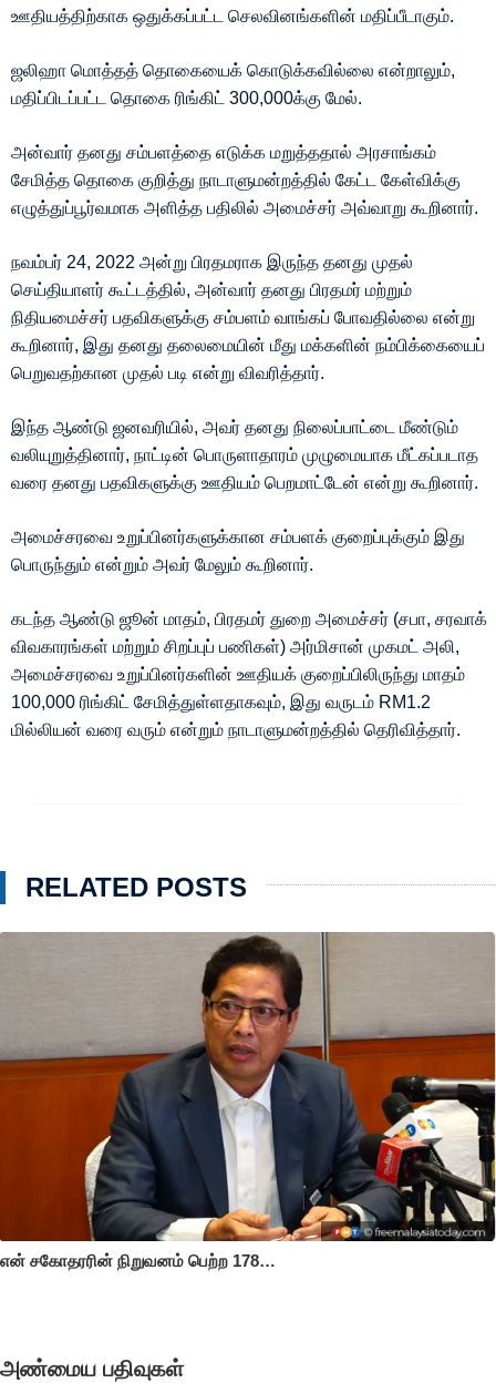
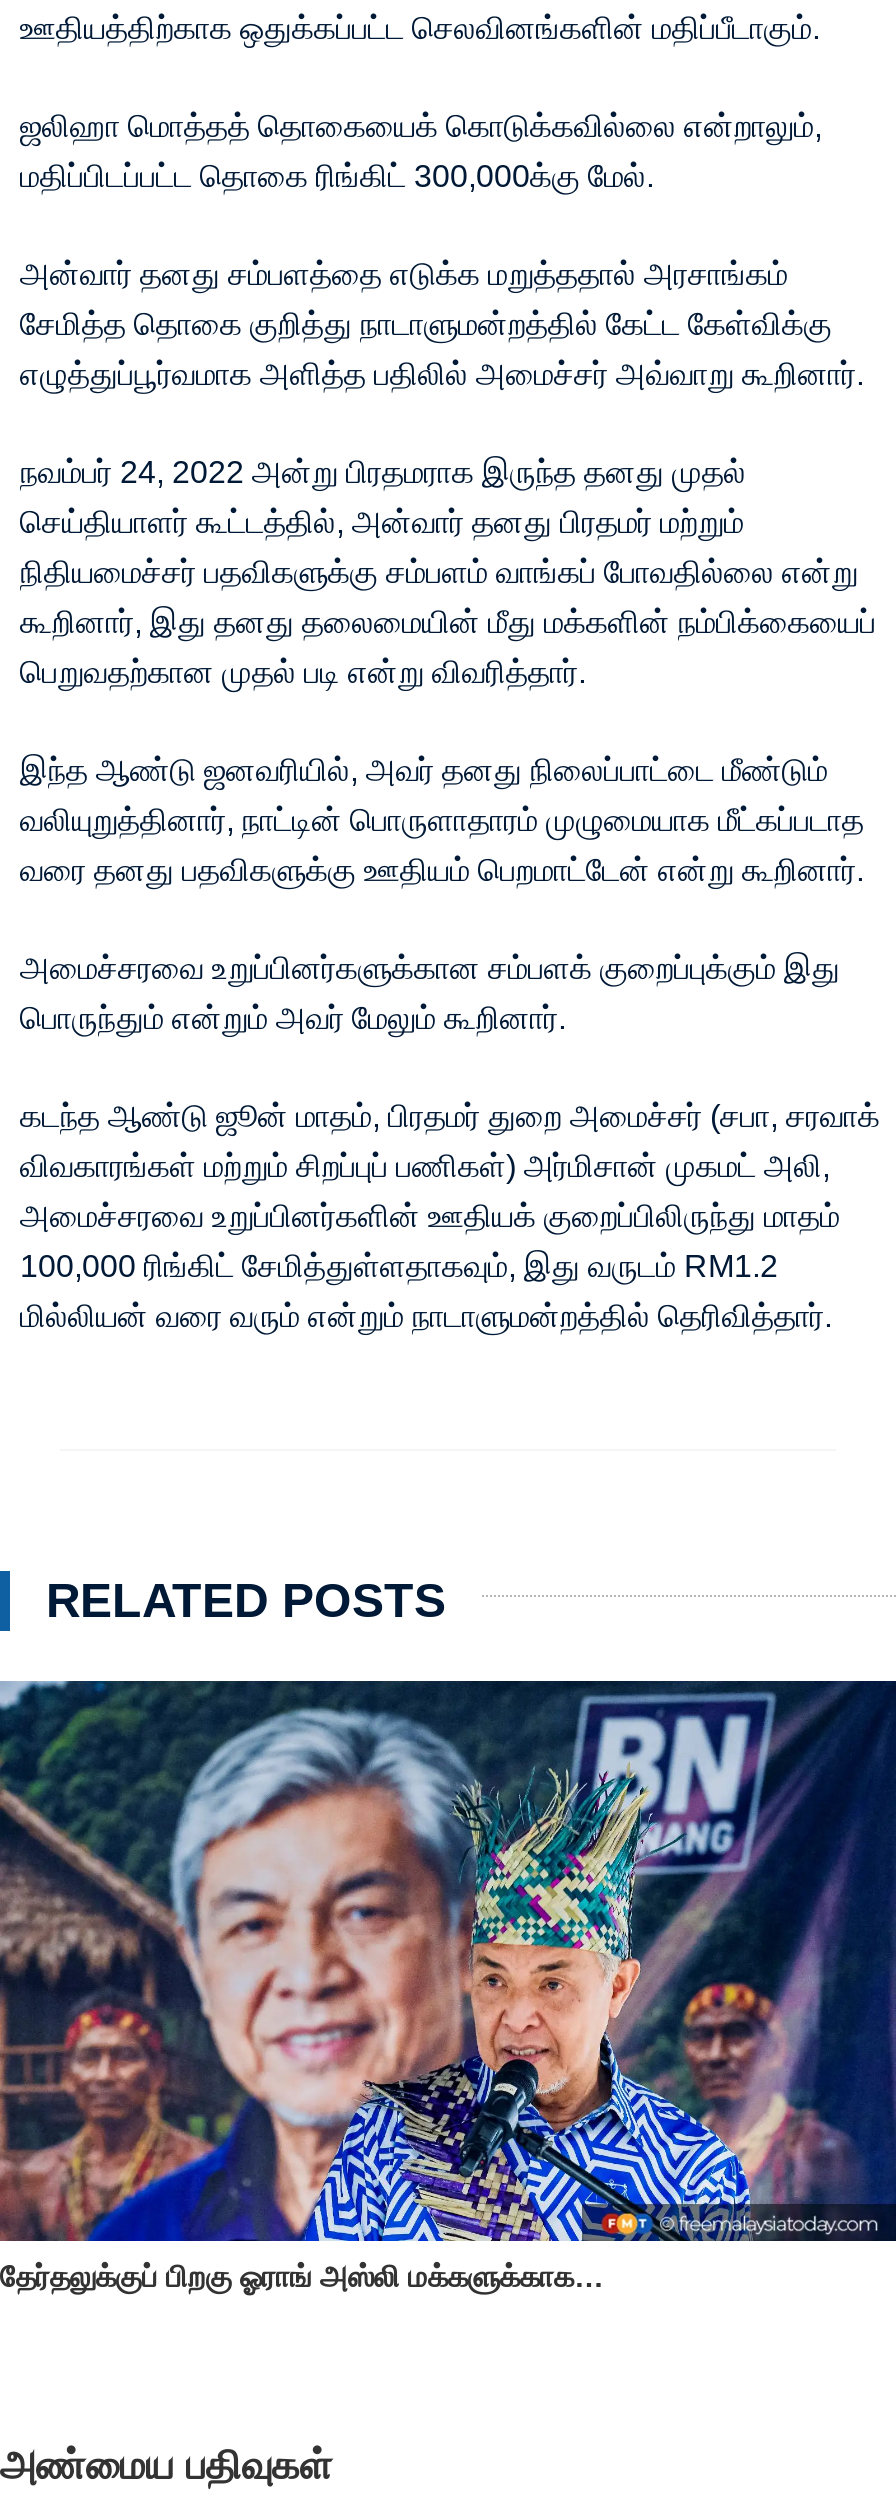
[0,931,493,1269] [image] | என் சகோதரரின் நிறுவனம் பெற்ற 178… -> [0,1679,890,2292] [image] | தேர்தலுக்குப் பிறகு ஓராங் அஸ்லி மக்களுக்காக…

